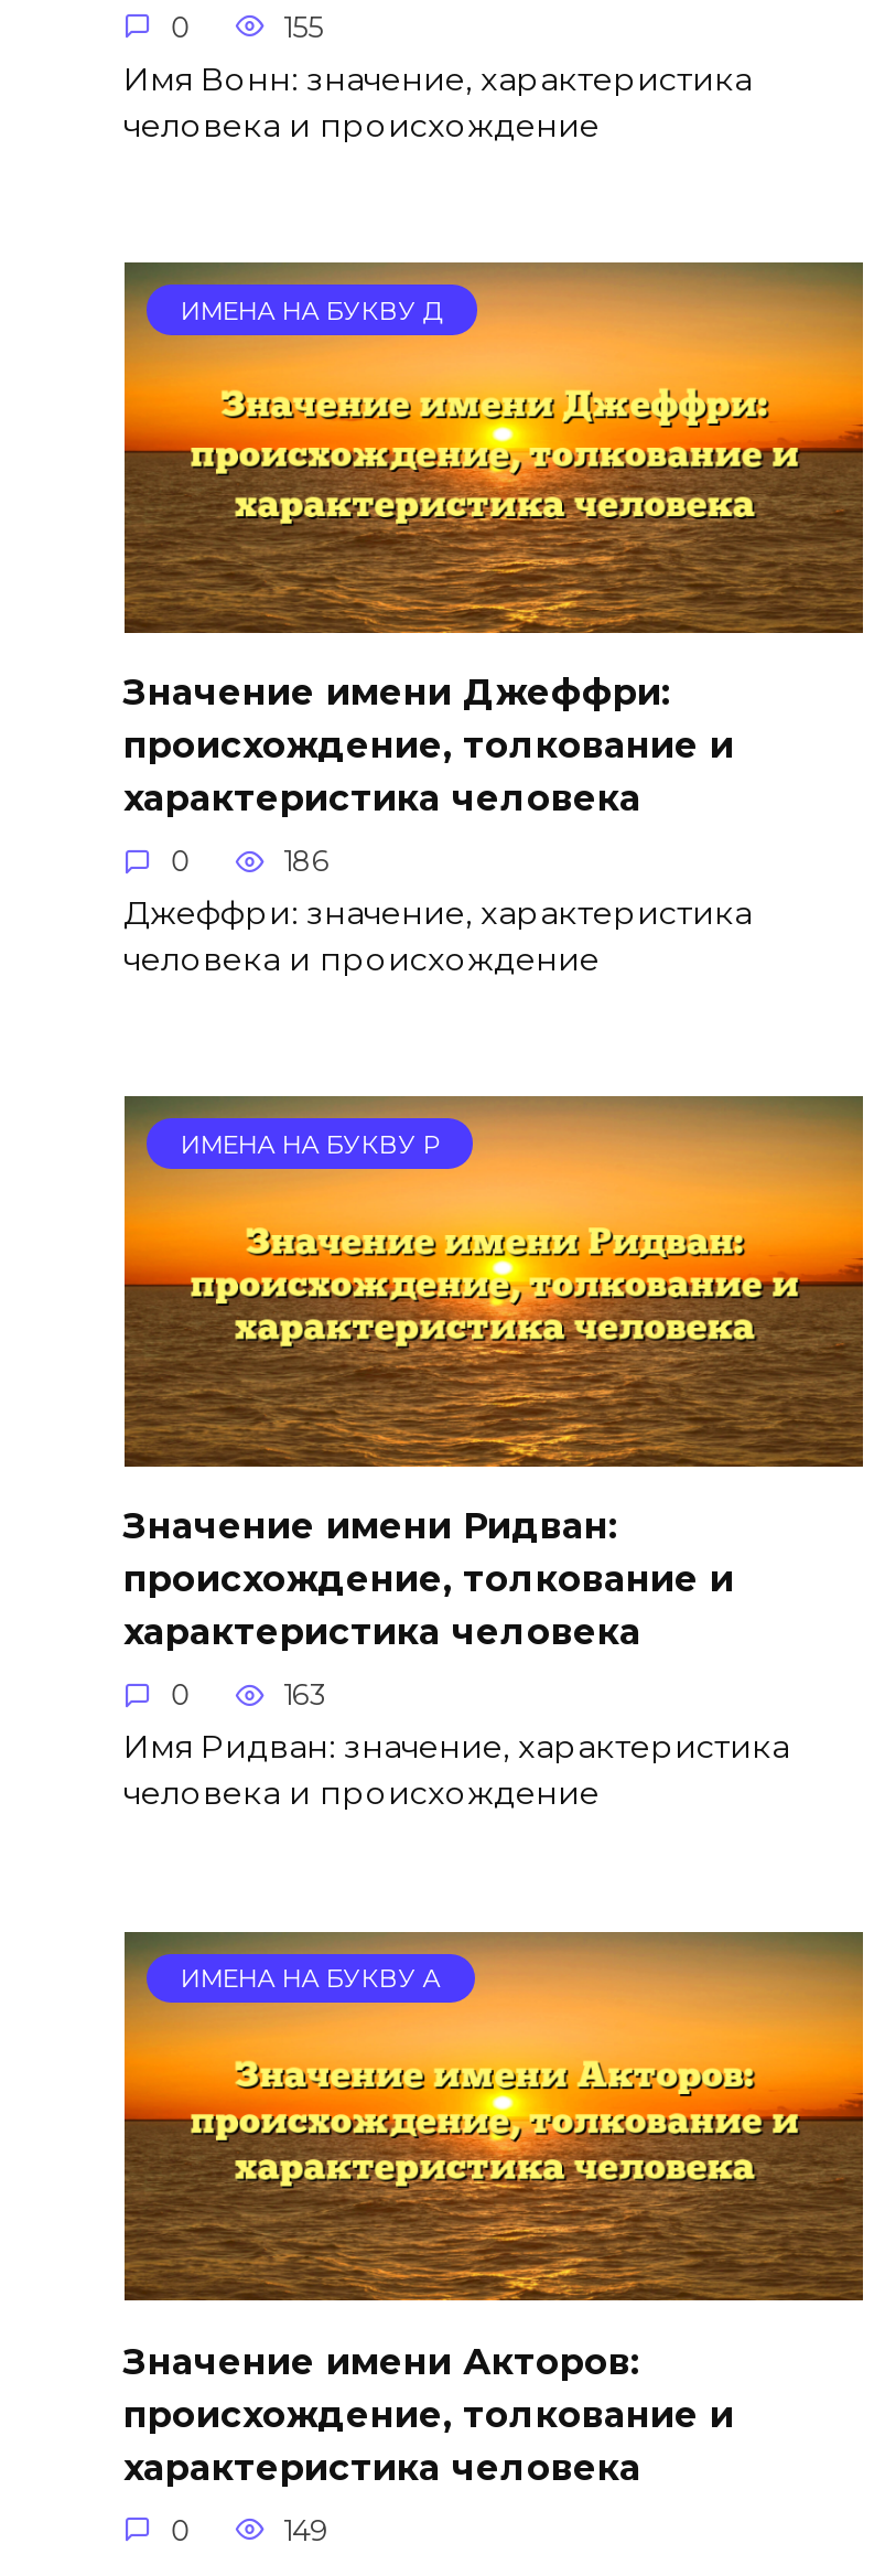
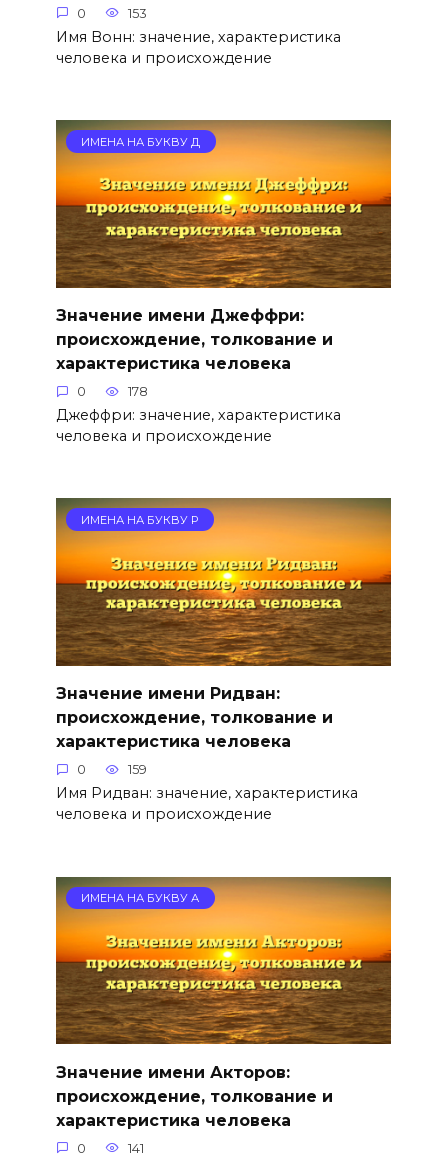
[283,11,323,44] 155 -> [128,6,147,21] 153
[283,845,330,878] 186 -> [128,384,148,399] 178
[283,1679,327,1712] 163 -> [128,762,147,777] 159
[283,2513,327,2547] 149 -> [128,1141,144,1156] 141

